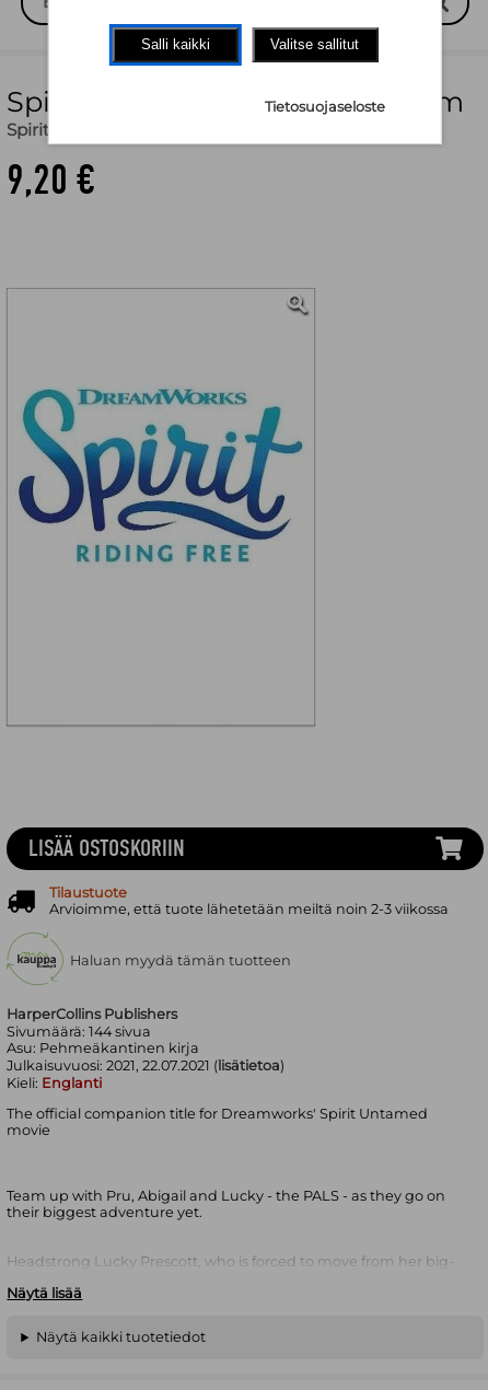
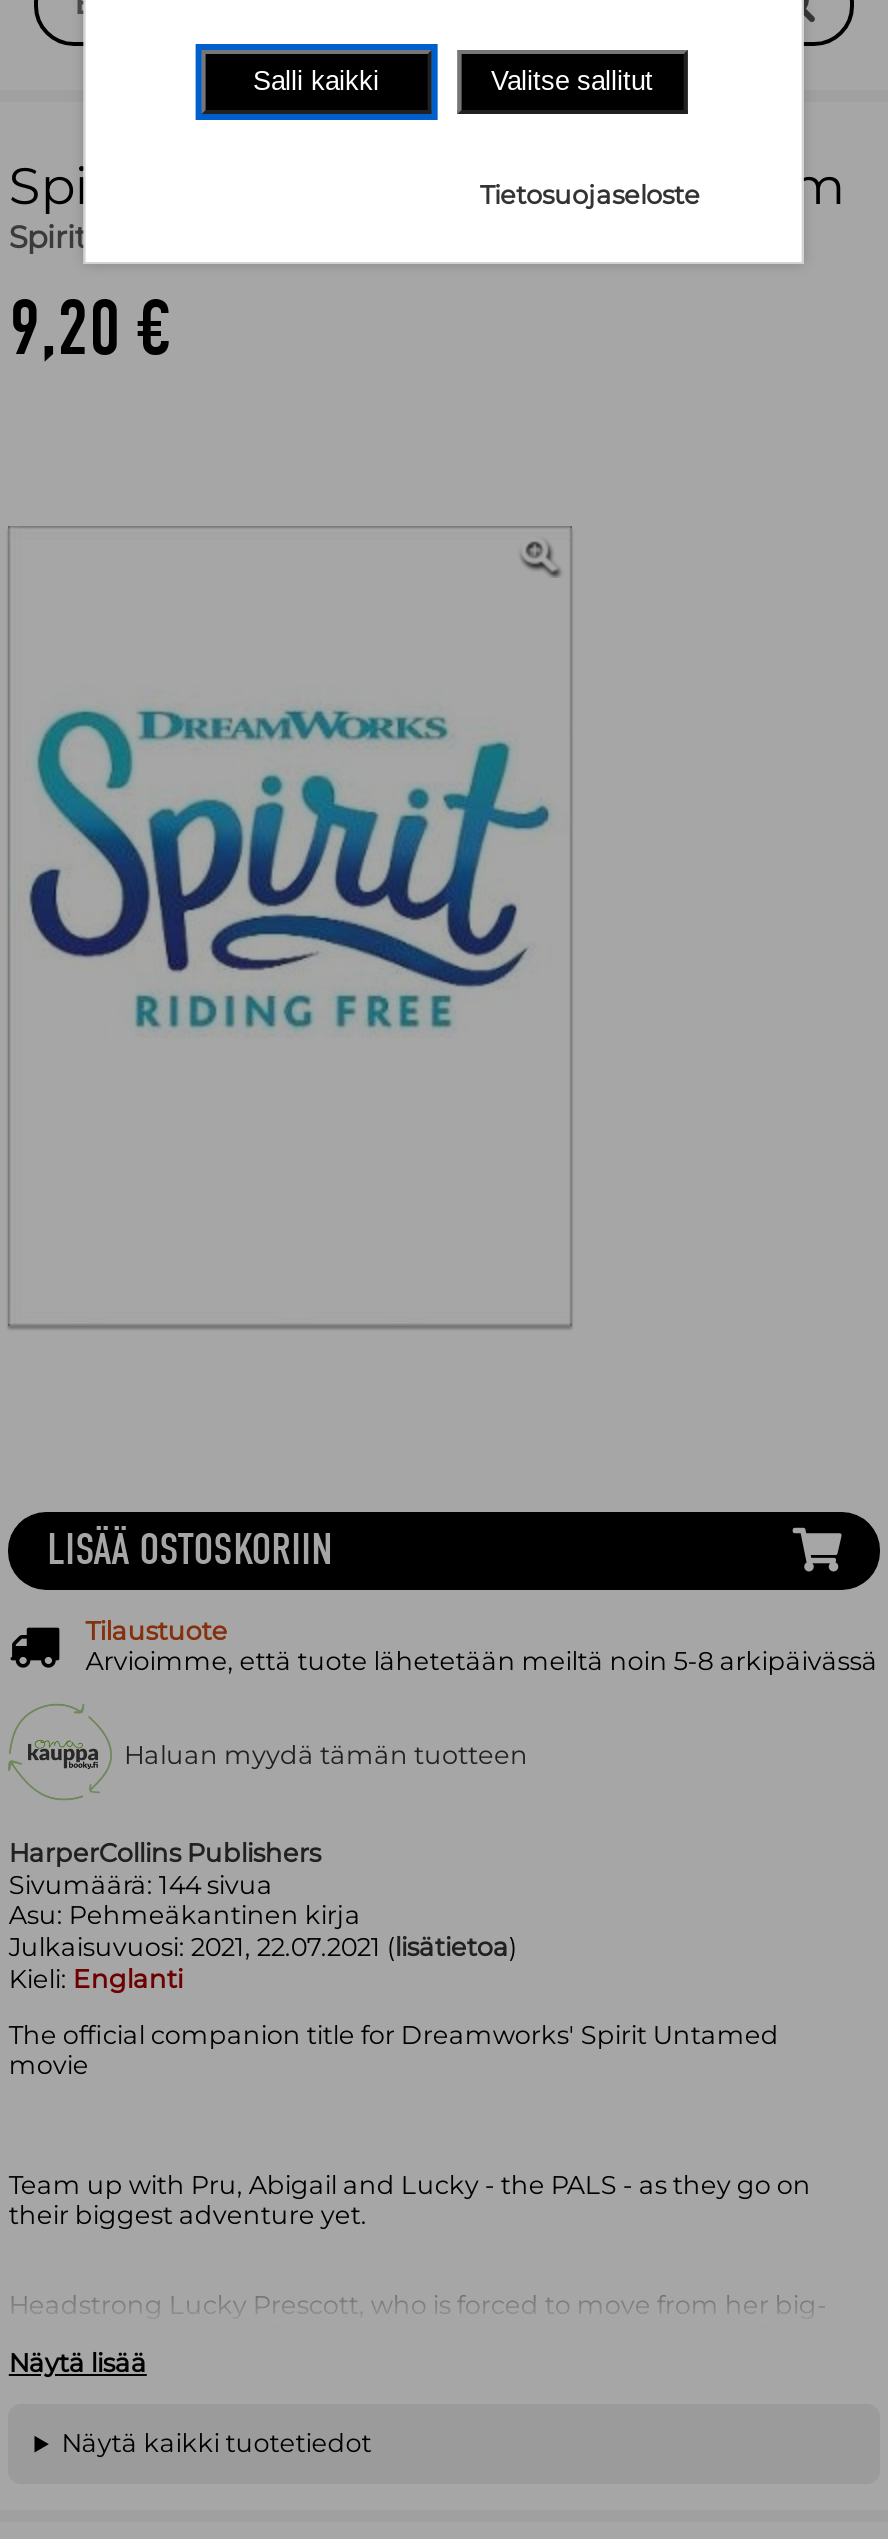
[49,900,448,917] Arvioimme, että tuote lähetetään meiltä noin 2-3 viikossa -> [86,1645,878,1675] Arvioimme, että tuote lähetetään meiltä noin 5-8 arkipäivässä

